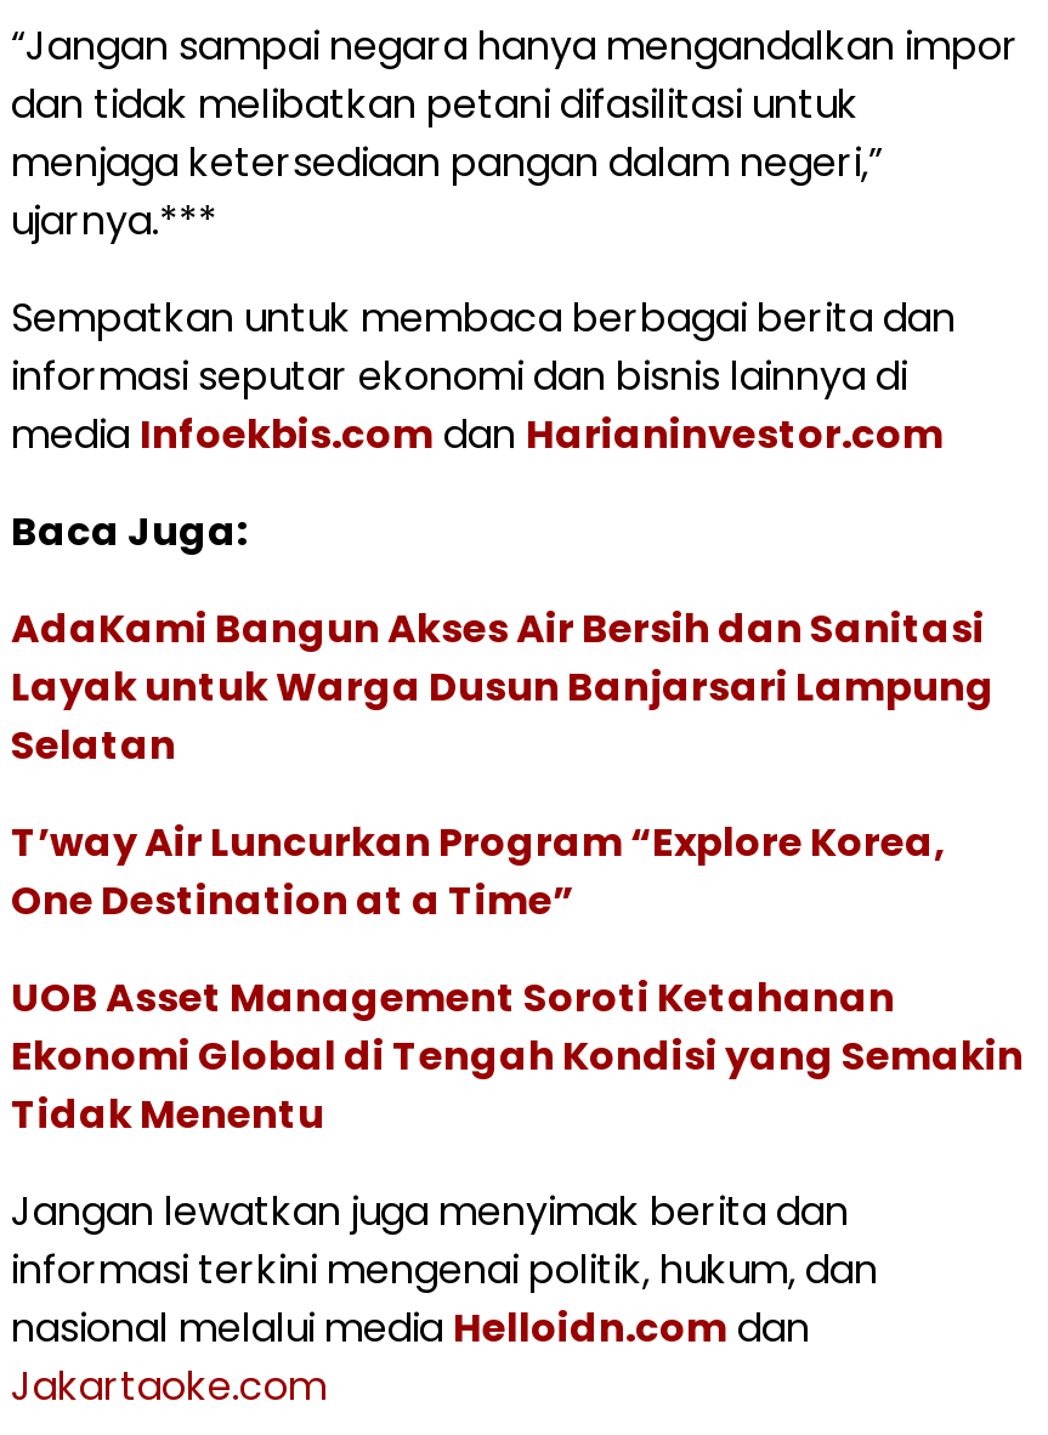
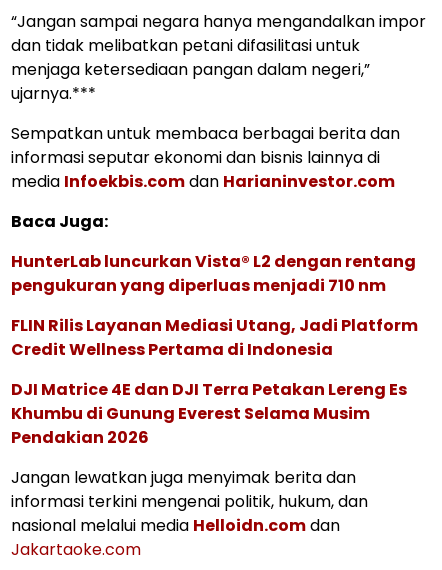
[11,601,995,773] AdaKami Bangun Akses Air Bersih dan Sanitasi | Layak untuk Warga Dusun Banjarsari Lampung | Selatan -> [11,250,416,297] HunterLab luncurkan Vista® L2 dengan rentang | pengukuran yang diperluas menjadi 710 nm
[11,814,946,929] T’way Air Luncurkan Program “Explore Korea, | One Destination at a Time” -> [11,314,418,361] FLIN Rilis Layanan Mediasi Utang, Jadi Platform | Credit Wellness Pertama di Indonesia
[11,970,1024,1142] UOB Asset Management Soroti Ketahanan | Ekonomi Global di Tengah Kondisi yang Semakin | Tidak Menentu -> [11,378,407,449] DJI Matrice 4E dan DJI Terra Petakan Lereng Es | Khumbu di Gunung Everest Selama Musim | Pendakian 2026

